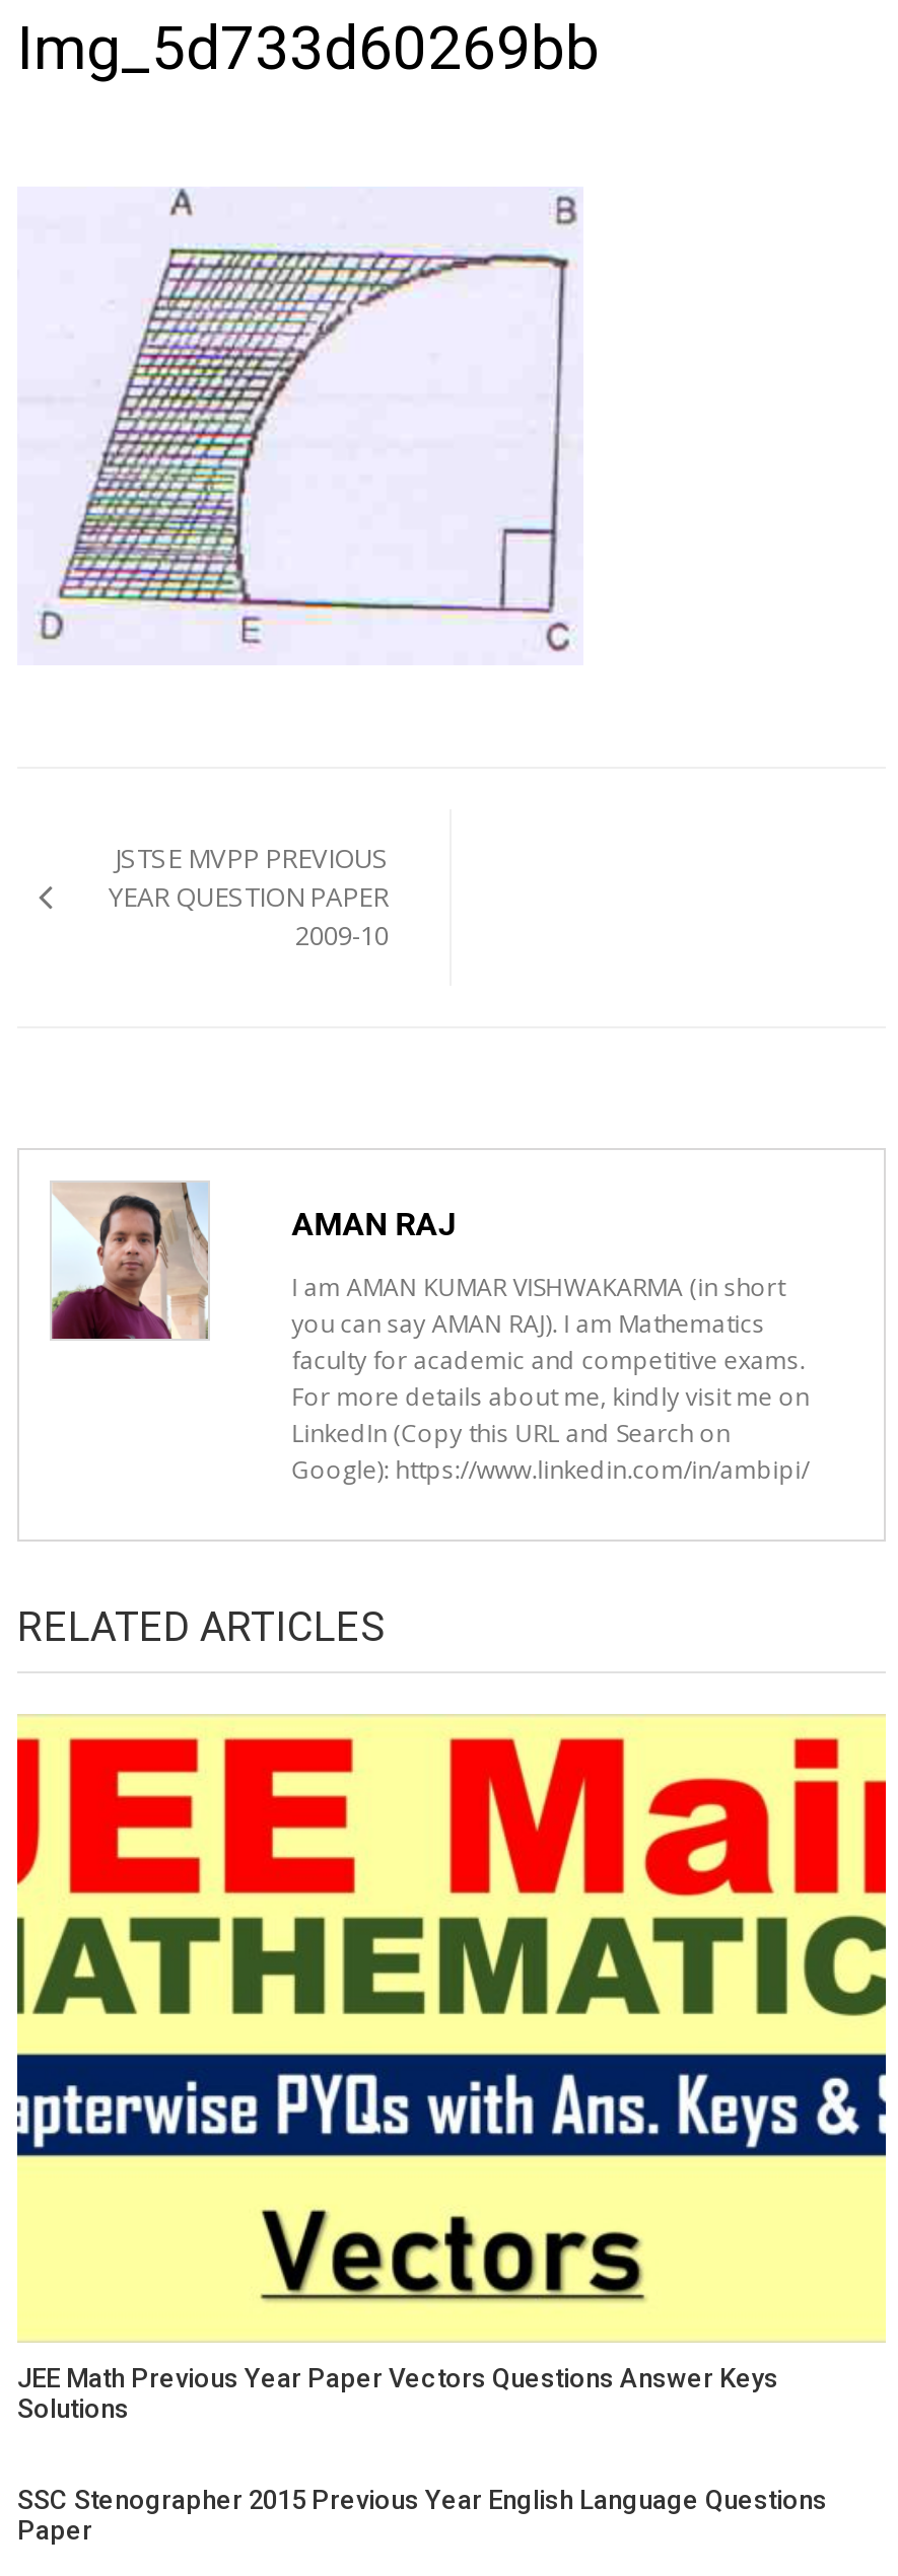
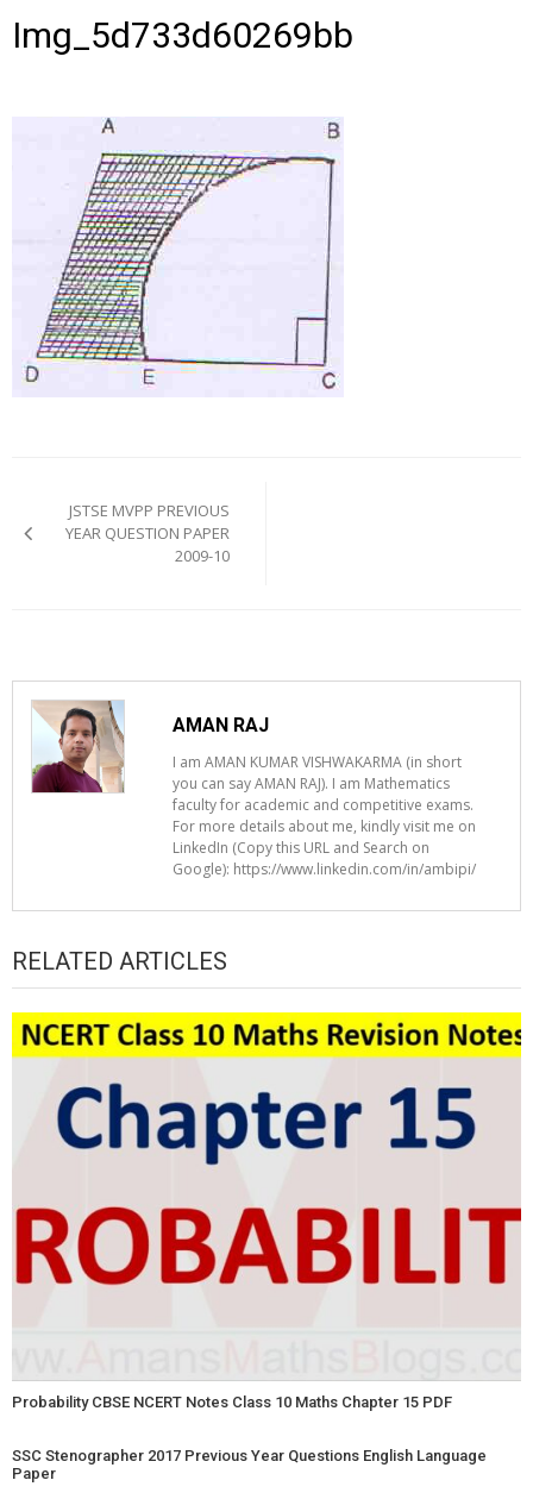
[15,1716,888,2423] [image] | JEE Math Previous Year Paper Vectors Questions Answer Keys | Solutions -> [11,1012,522,1411] [image] | Probability CBSE NCERT Notes Class 10 Maths Chapter 15 PDF
[17,2484,827,2515] SSC Stenographer 2015 Previous Year English Language Questions -> [12,1446,487,1464] SSC Stenographer 2017 Previous Year Questions English Language

